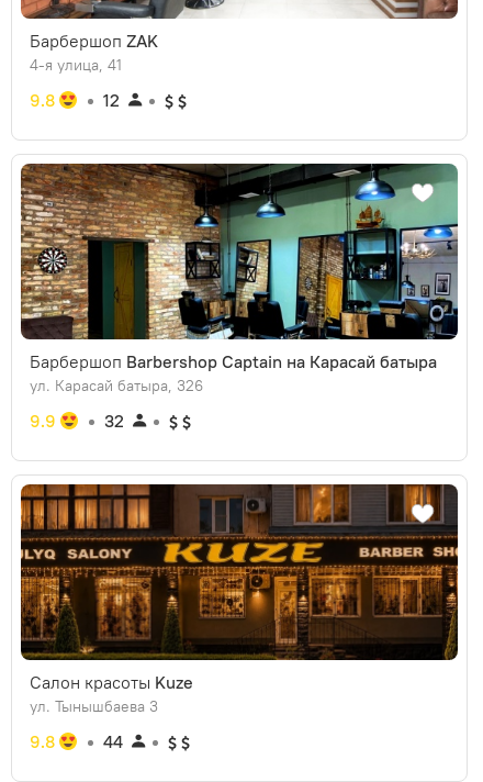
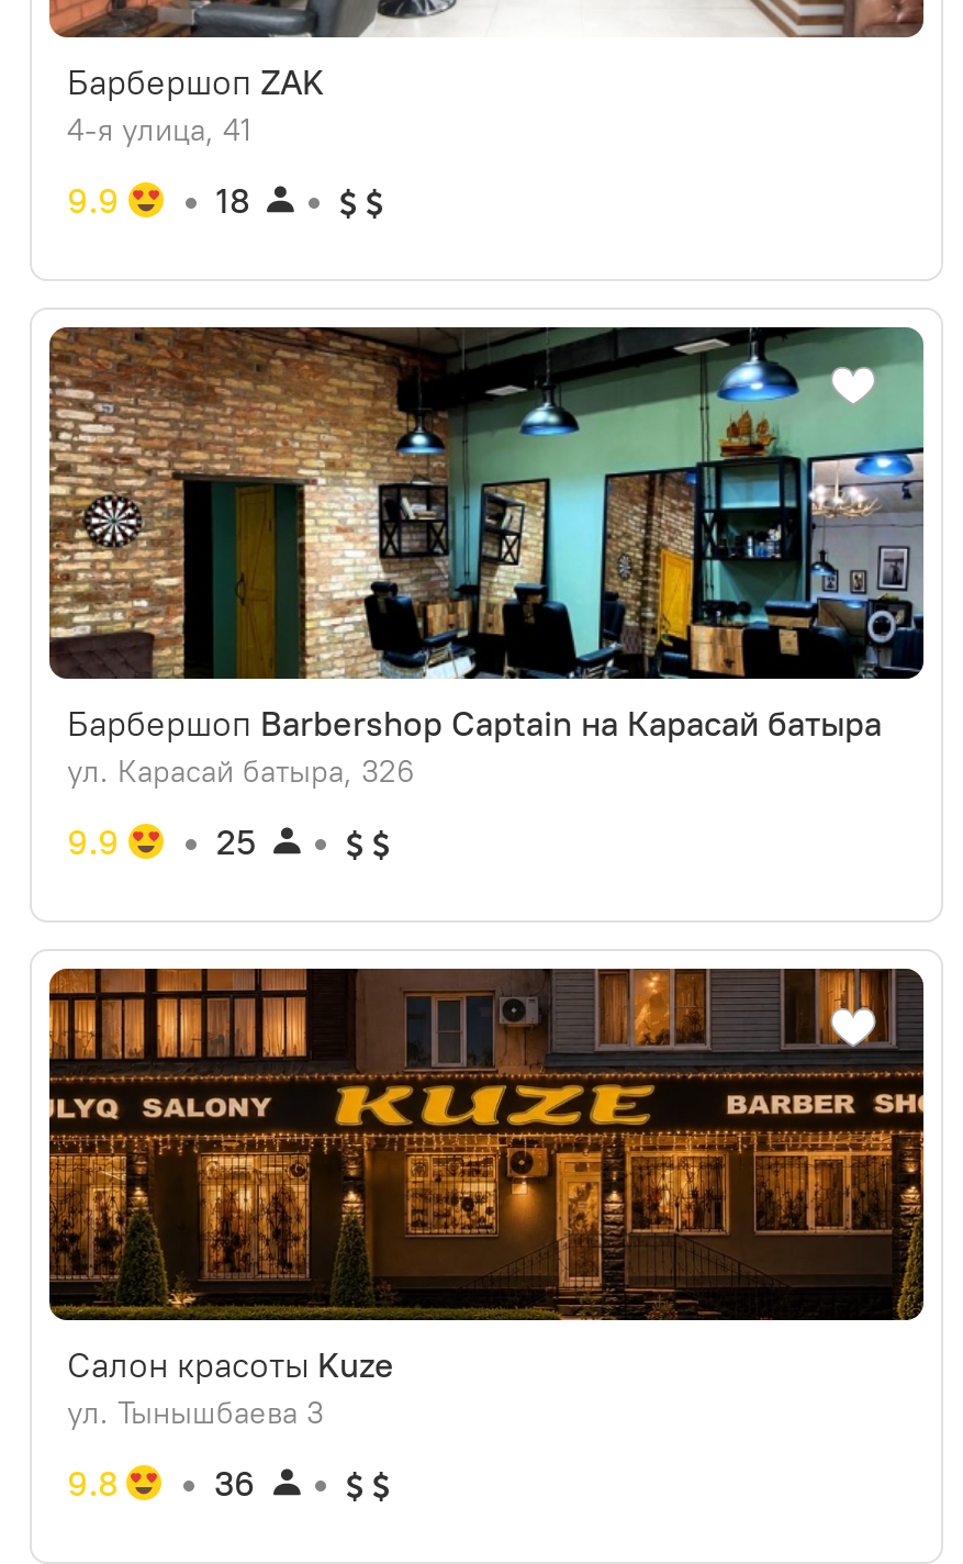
[30,89,55,111] 9.8 -> [67,178,120,222] 9.9
[103,89,120,111] 12 -> [216,178,249,222] 18
[104,410,124,432] 32 -> [216,819,256,863] 25
[103,730,123,752] 44 -> [214,1461,256,1505] 36

